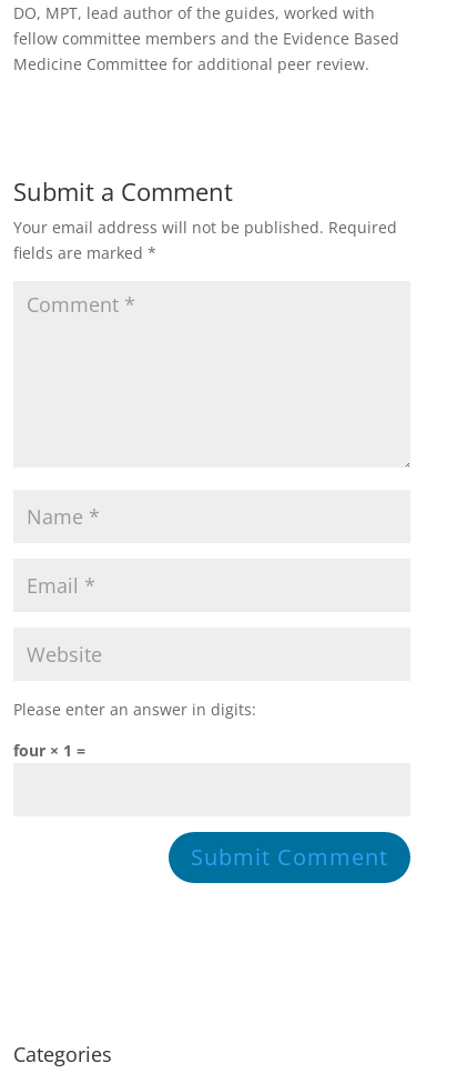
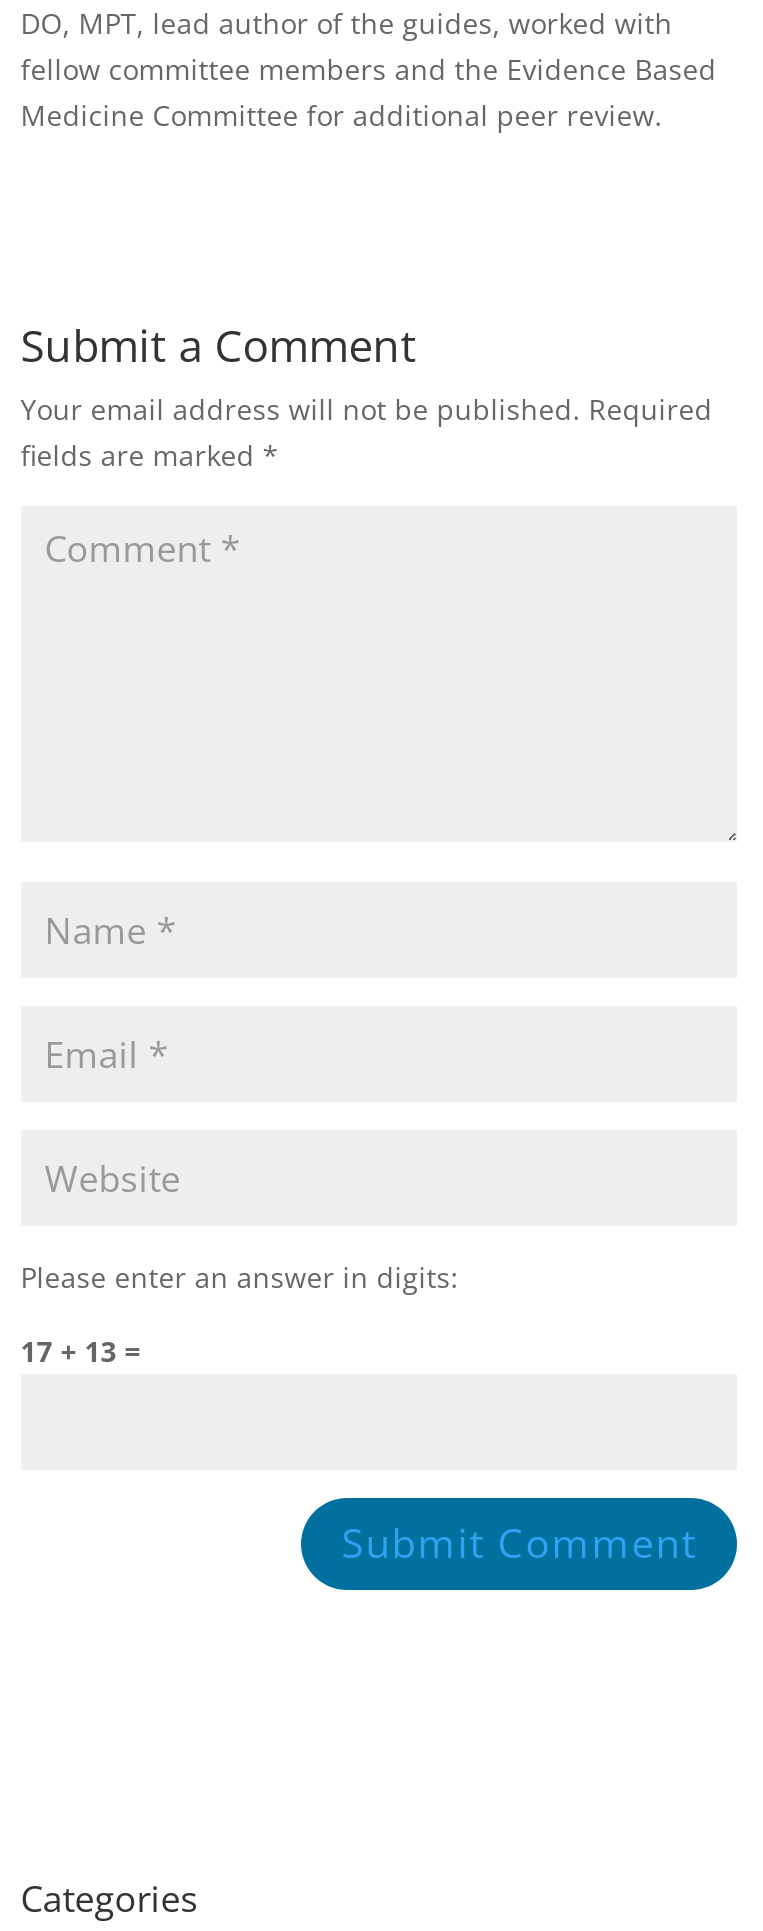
[13,740,85,761] four × 1 = -> [21,1332,141,1370] 17 + 13 =

